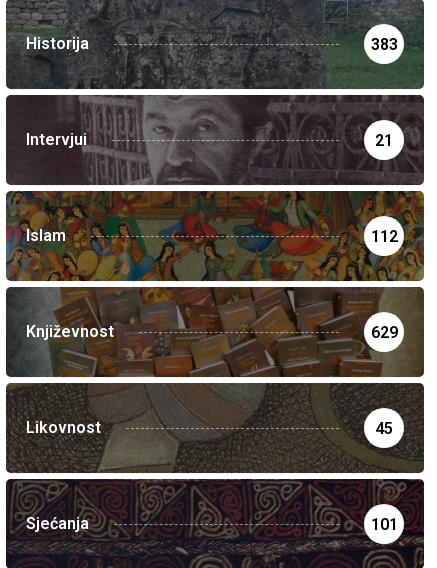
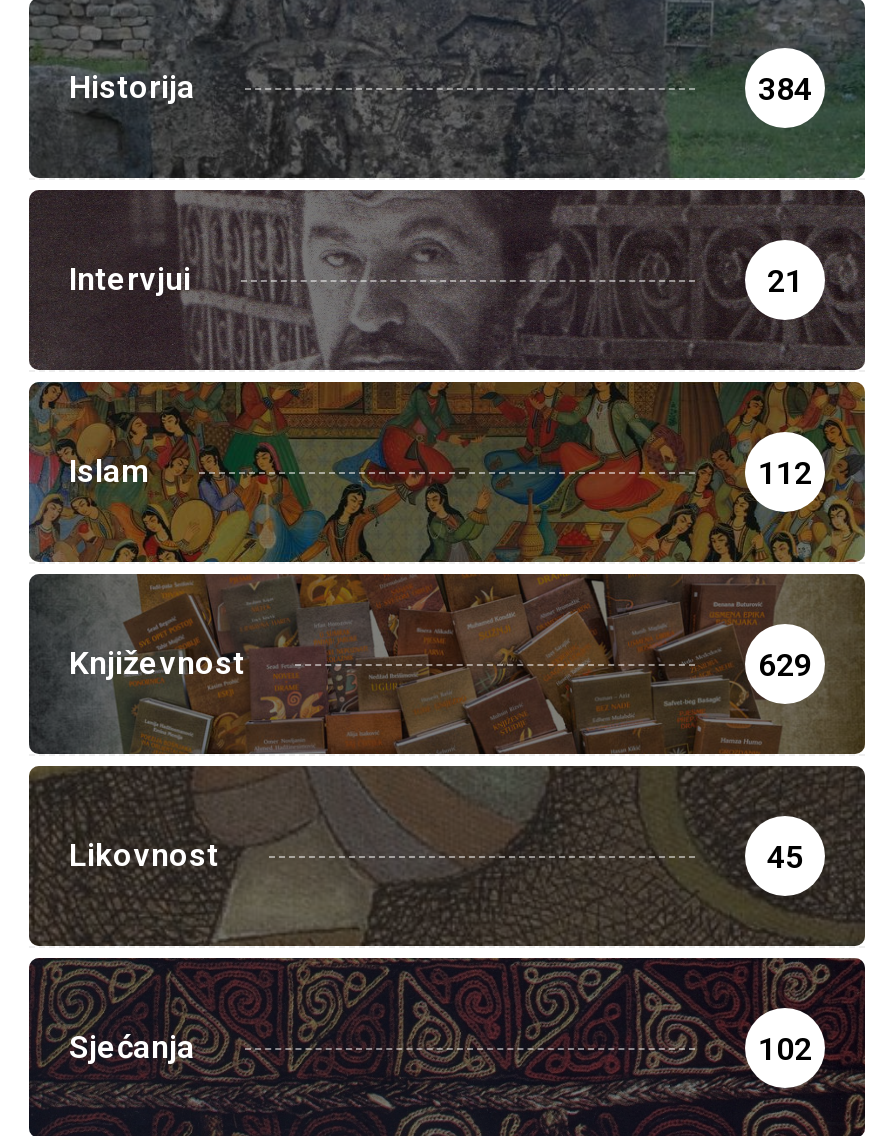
[370,35,397,54] 383 -> [758,71,812,109] 384
[370,515,397,534] 101 -> [758,1031,812,1069] 102

